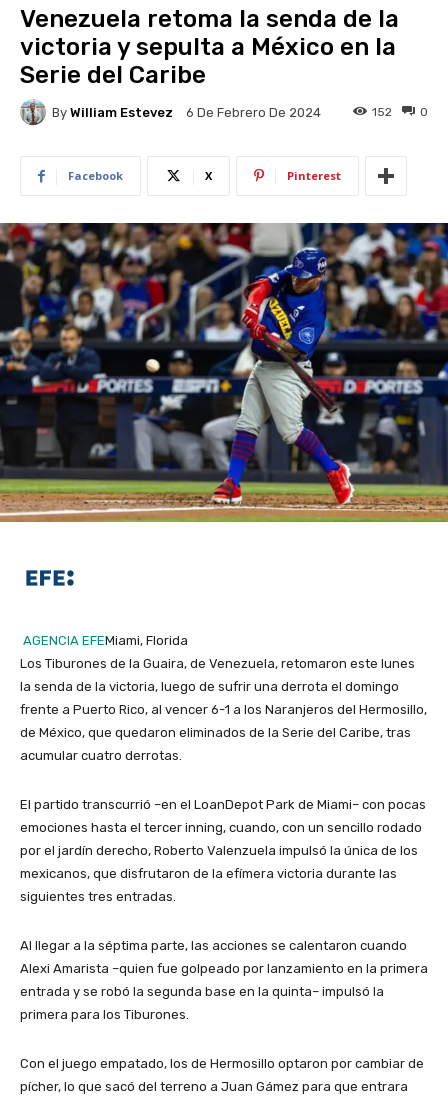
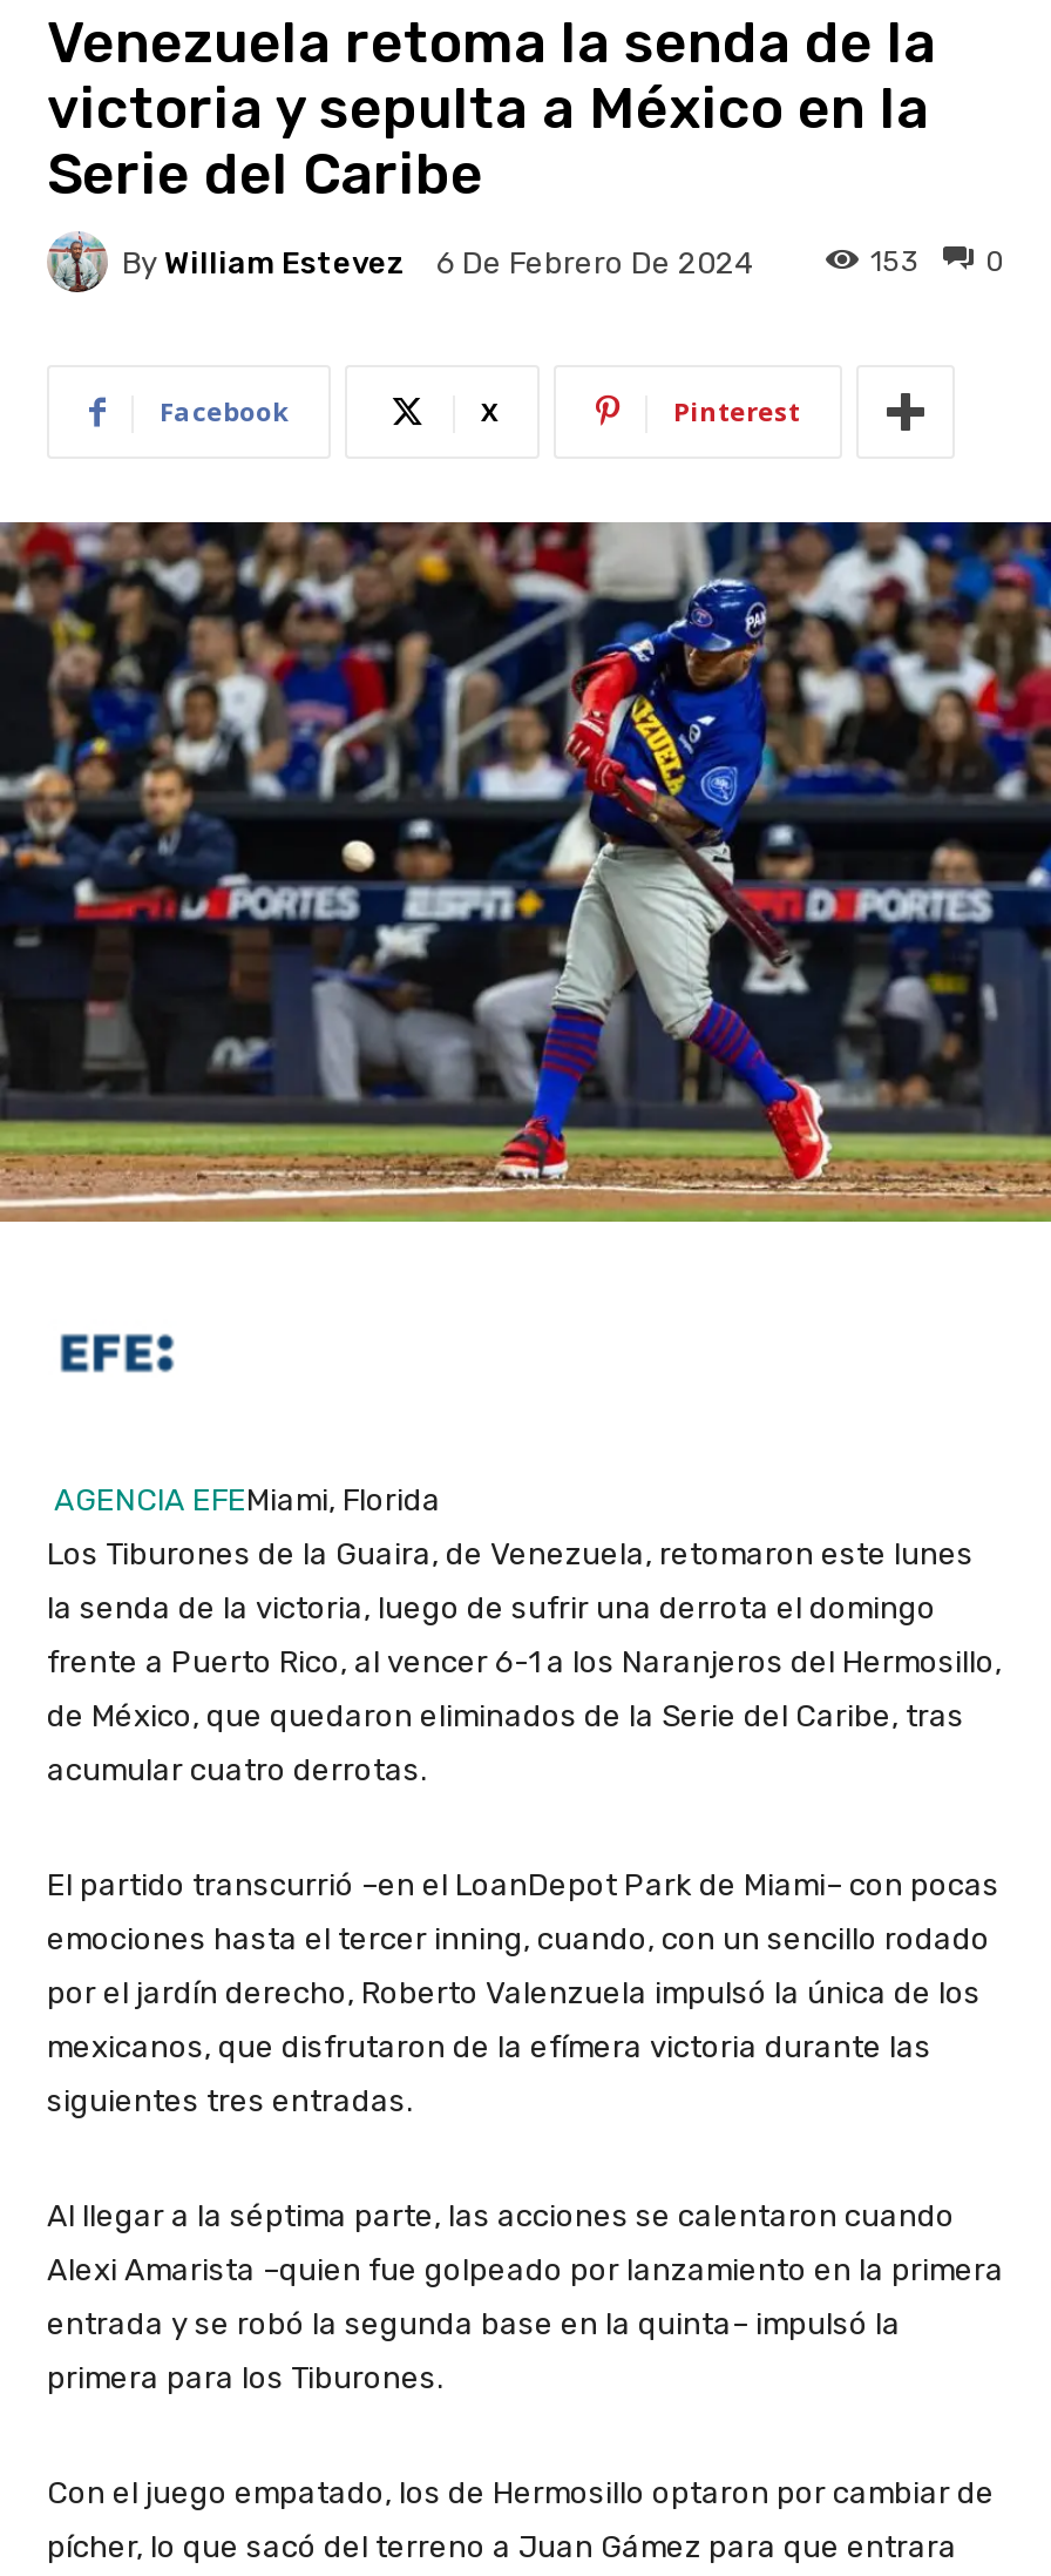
[372,105,428,119] 152 0 -> [870,245,1004,278] 153 0

